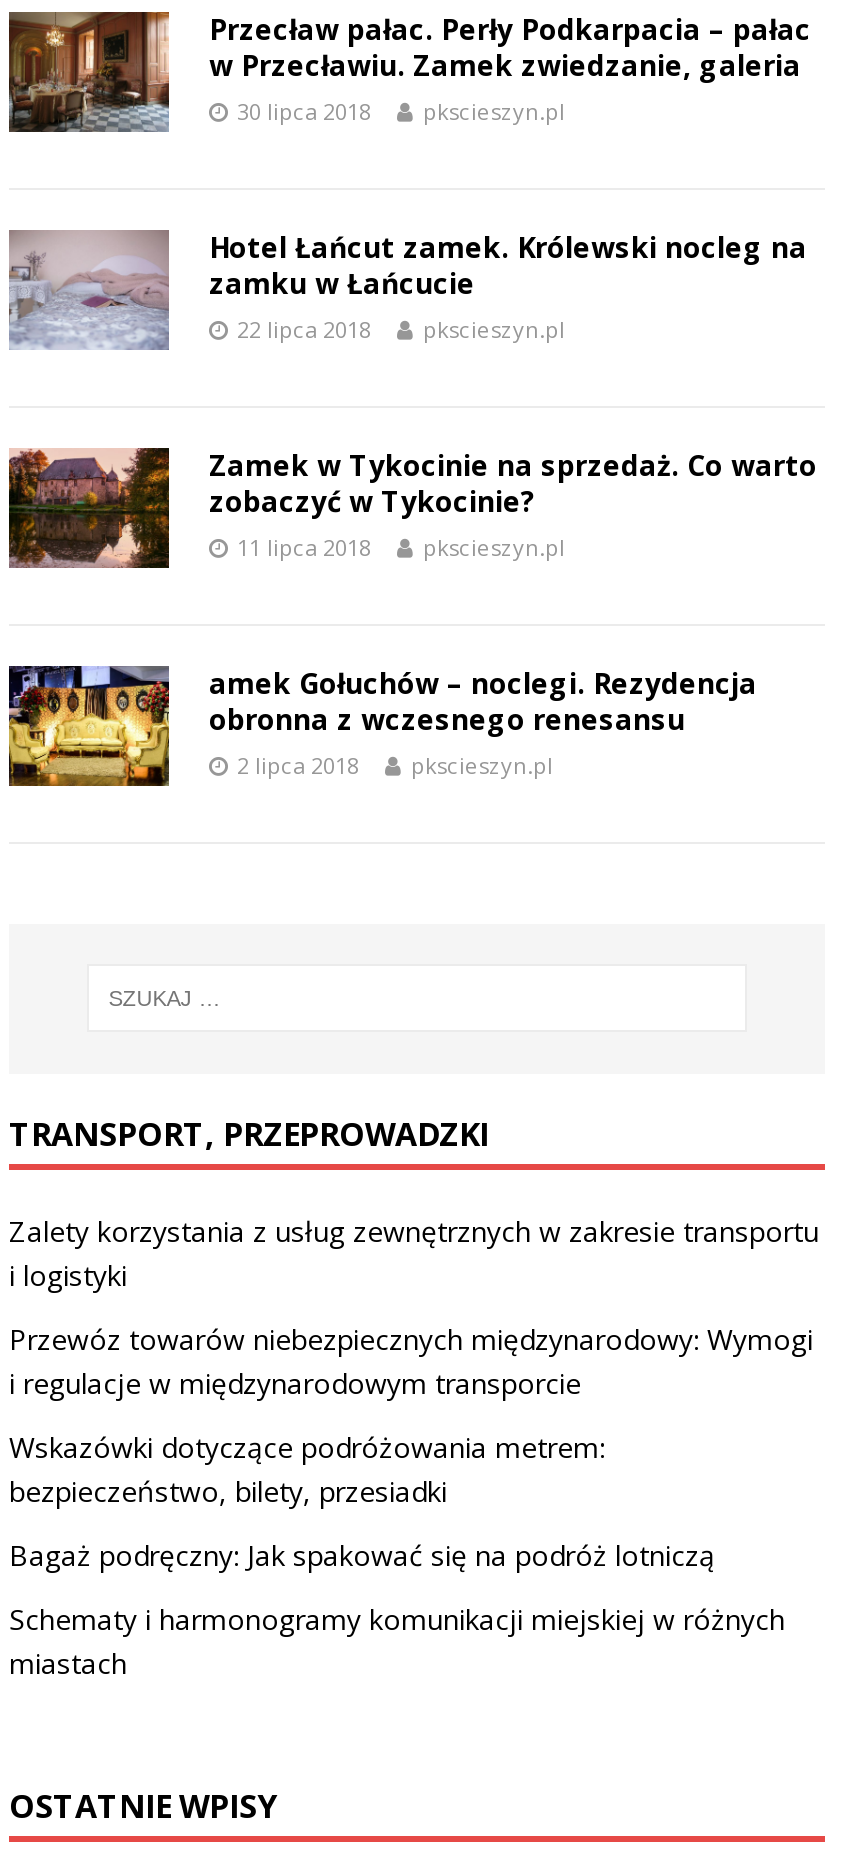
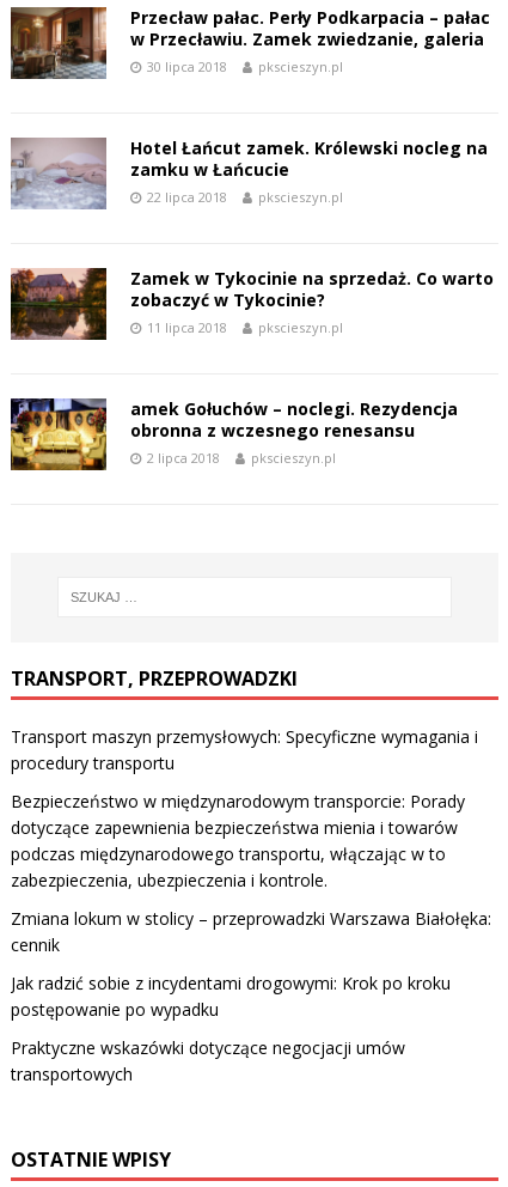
[9,1212,819,1294] Zalety korzystania z usług zewnętrznych w zakresie transportu | i logistyki -> [11,725,478,774] Transport maszyn przemysłowych: Specyficzne wymagania i | procedury transportu
[9,1320,813,1402] Przewóz towarów niebezpiecznych międzynarodowy: Wymogi | i regulacje w międzynarodowym transporcie -> [11,789,465,891] Bezpieczeństwo w międzynarodowym transporcie: Porady | dotyczące zapewnienia bezpieczeństwa mienia i towarów | podczas międzynarodowego transportu, włączając w to | zabezpieczenia, ubezpieczenia i kontrole.
[9,1428,605,1510] Wskazówki dotyczące podróżowania metrem: | bezpieczeństwo, bilety, przesiadki -> [11,907,491,956] Zmiana lokum w stolicy – przeprowadzki Warszawa Białołęka: | cennik
[9,1536,715,1574] Bagaż podręczny: Jak spakować się na podróż lotniczą -> [11,971,451,1020] Jak radzić sobie z incydentami drogowymi: Krok po kroku | postępowanie po wypadku
[9,1600,785,1682] Schematy i harmonogramy komunikacji miejskiej w różnych | miastach -> [11,1036,405,1085] Praktyczne wskazówki dotyczące negocjacji umów | transportowych

